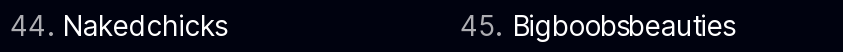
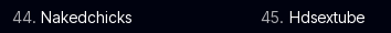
[461,9,735,43] 45. Bigboobsbeauties -> [261,8,364,27] 45. Hdsextube

